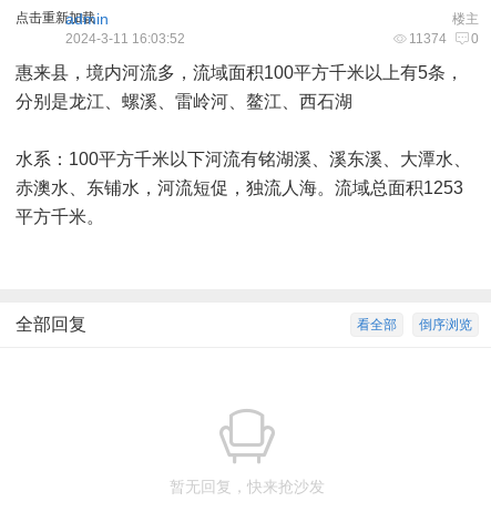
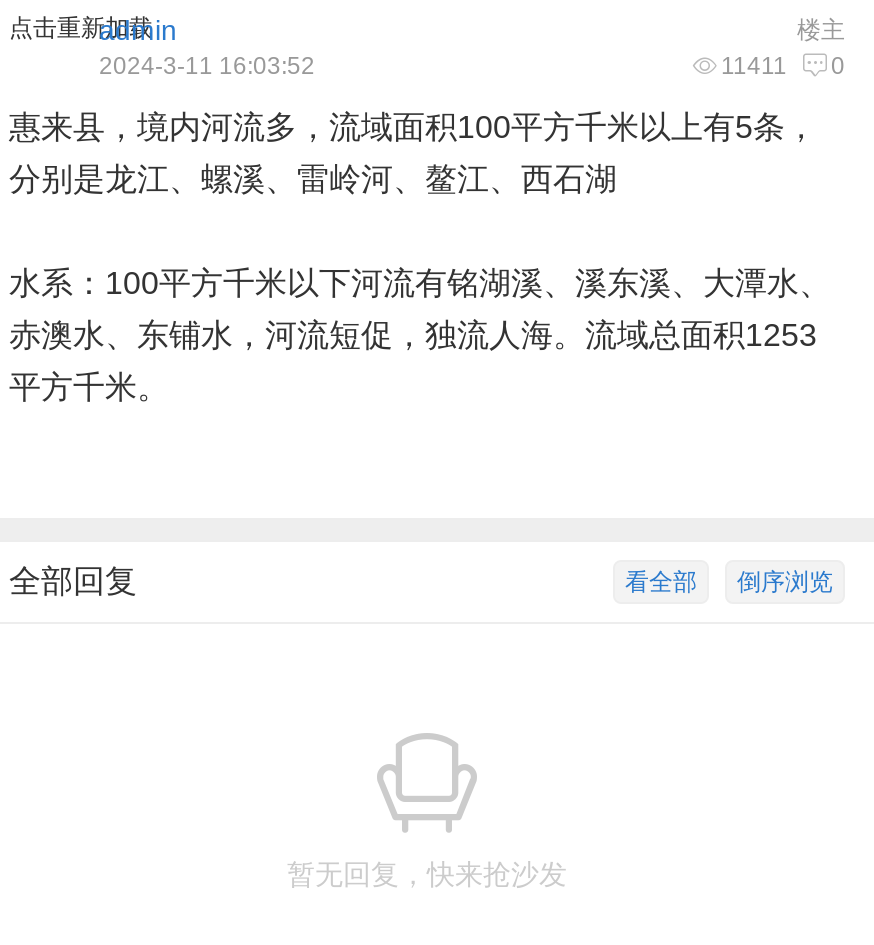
[409,31,479,47] 11374 0 -> [721,52,845,80] 11411 0

